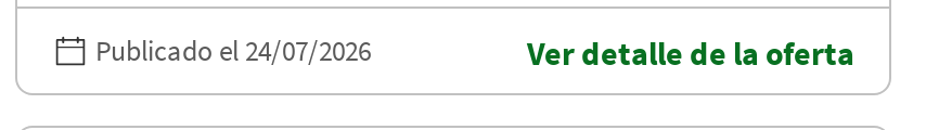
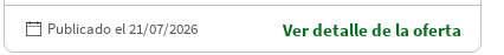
[95,32,371,68] Publicado el 24/07/2026 -> [47,18,198,38] Publicado el 21/07/2026

